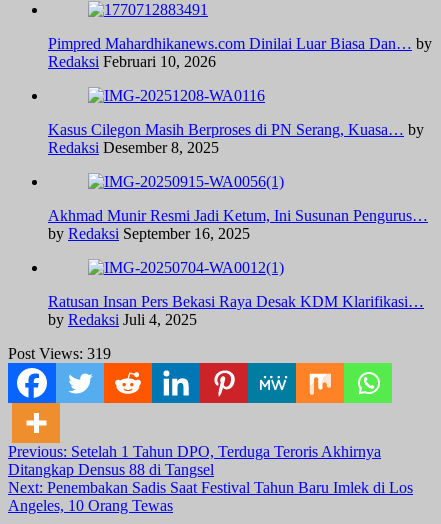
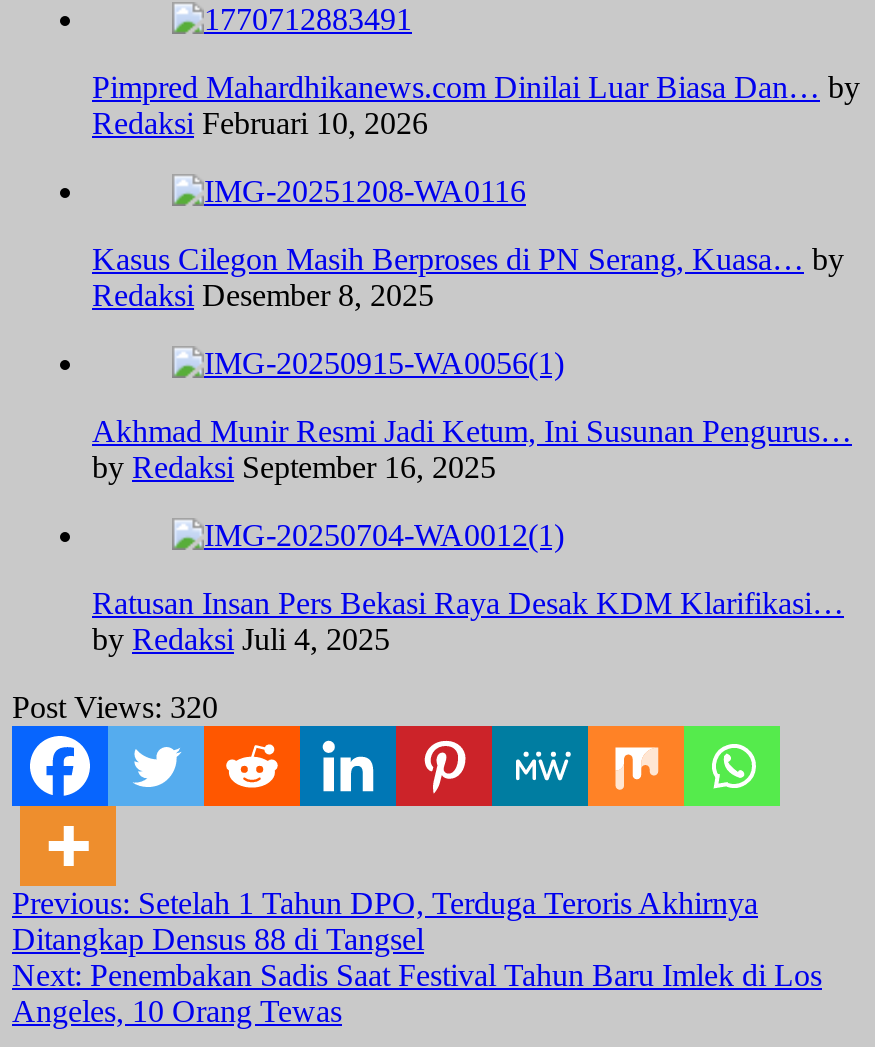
[8,345,111,362] Post Views: 319 -> [12,690,218,724] Post Views: 320

